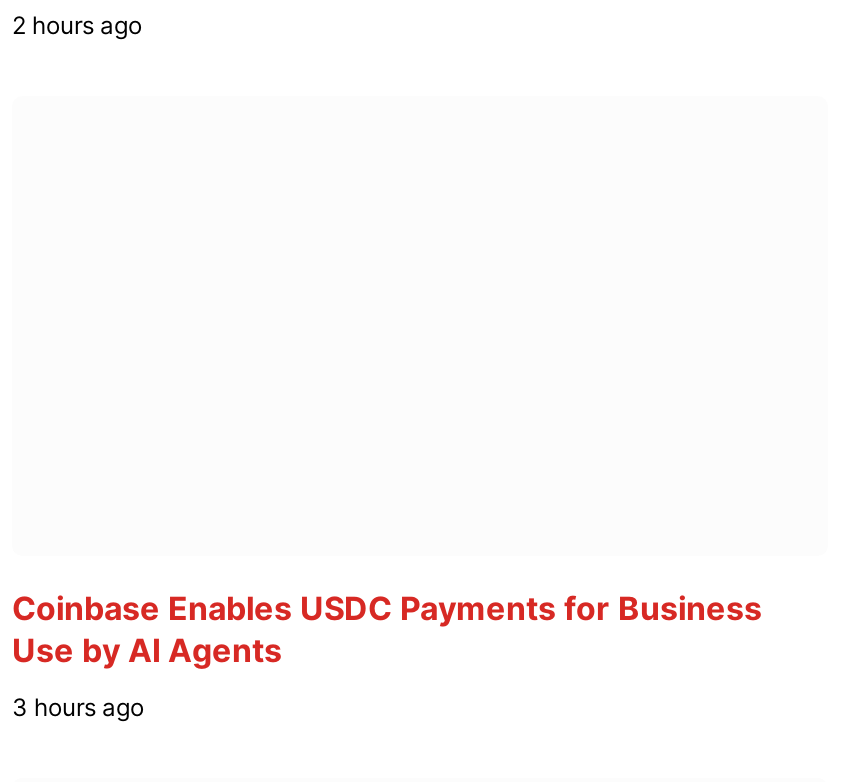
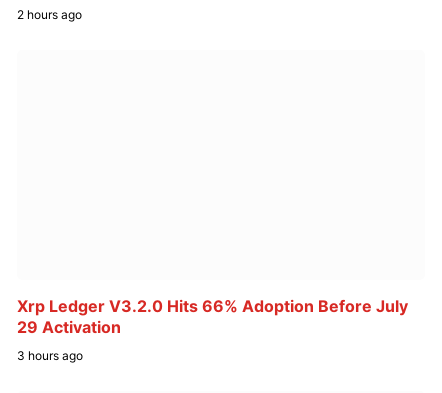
[12,588,762,670] Coinbase Enables USDC Payments for Business | Use by AI Agents -> [17,296,408,337] Xrp Ledger V3.2.0 Hits 66% Adoption Before July | 29 Activation

